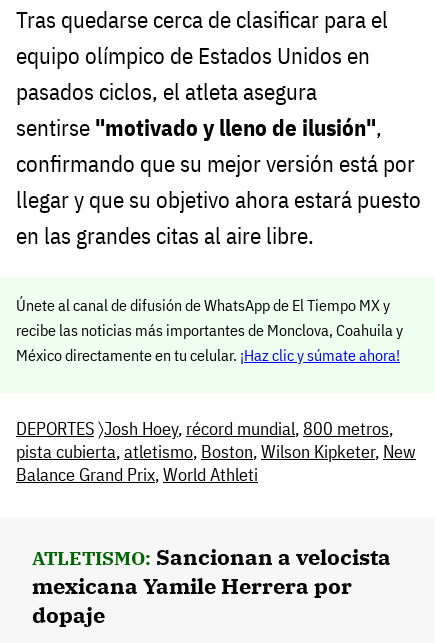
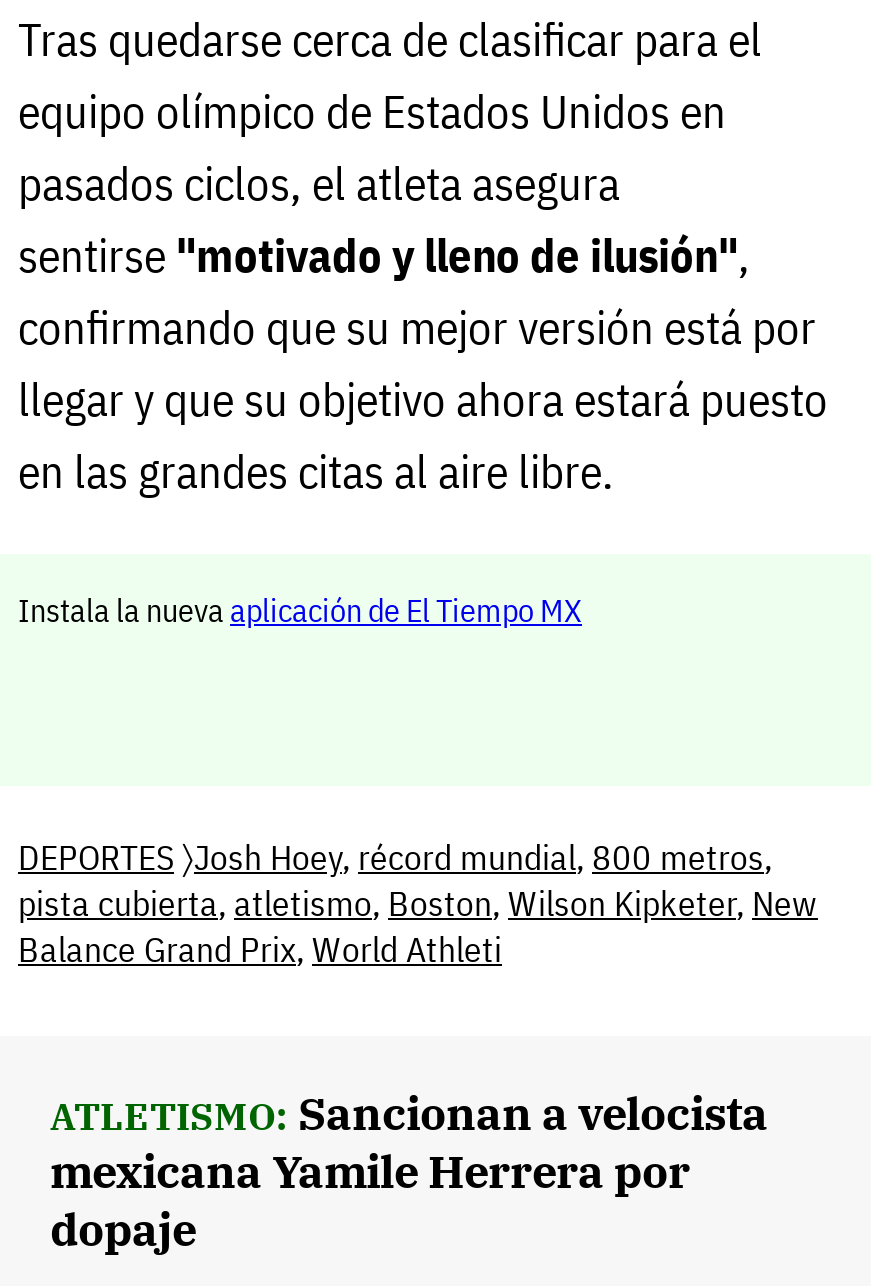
[16,294,403,364] Únete al canal de difusión de WhatsApp de El Tiempo MX y | recibe las noticias más importantes de Monclova, Coahuila y | México directamente en tu celular. ¡Haz clic y súmate ahora! -> [18,589,582,629] Instala la nueva aplicación de El Tiempo MX

